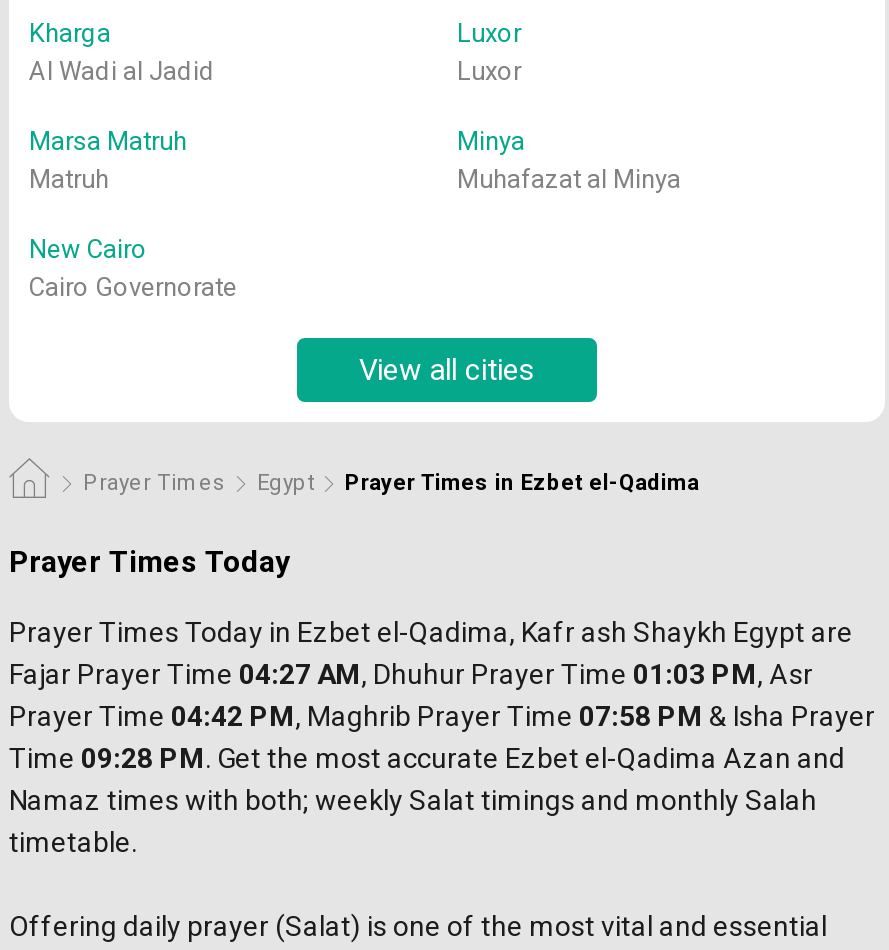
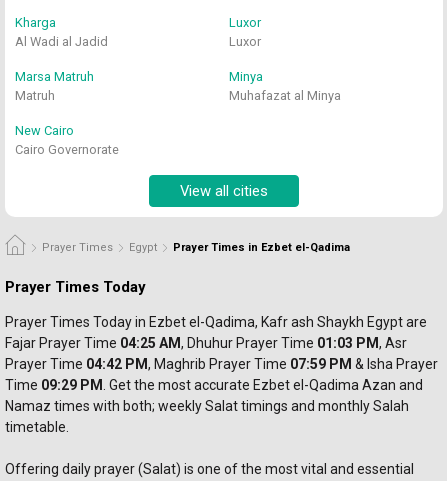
[9,658,757,690] Fajar Prayer Time 04:27 AM, Dhuhur Prayer Time 01:03 PM -> [5,335,379,351] Fajar Prayer Time 04:25 AM, Dhuhur Prayer Time 01:03 PM
[9,700,875,732] Prayer Time 04:42 PM, Maghrib Prayer Time 07:58 PM & Isha Prayer -> [5,356,438,372] Prayer Time 04:42 PM, Maghrib Prayer Time 07:59 PM & Isha Prayer
[9,742,845,774] Time 09:28 PM. Get the most accurate Ezbet el-Qadima Azan and -> [5,377,423,393] Time 09:29 PM. Get the most accurate Ezbet el-Qadima Azan and

